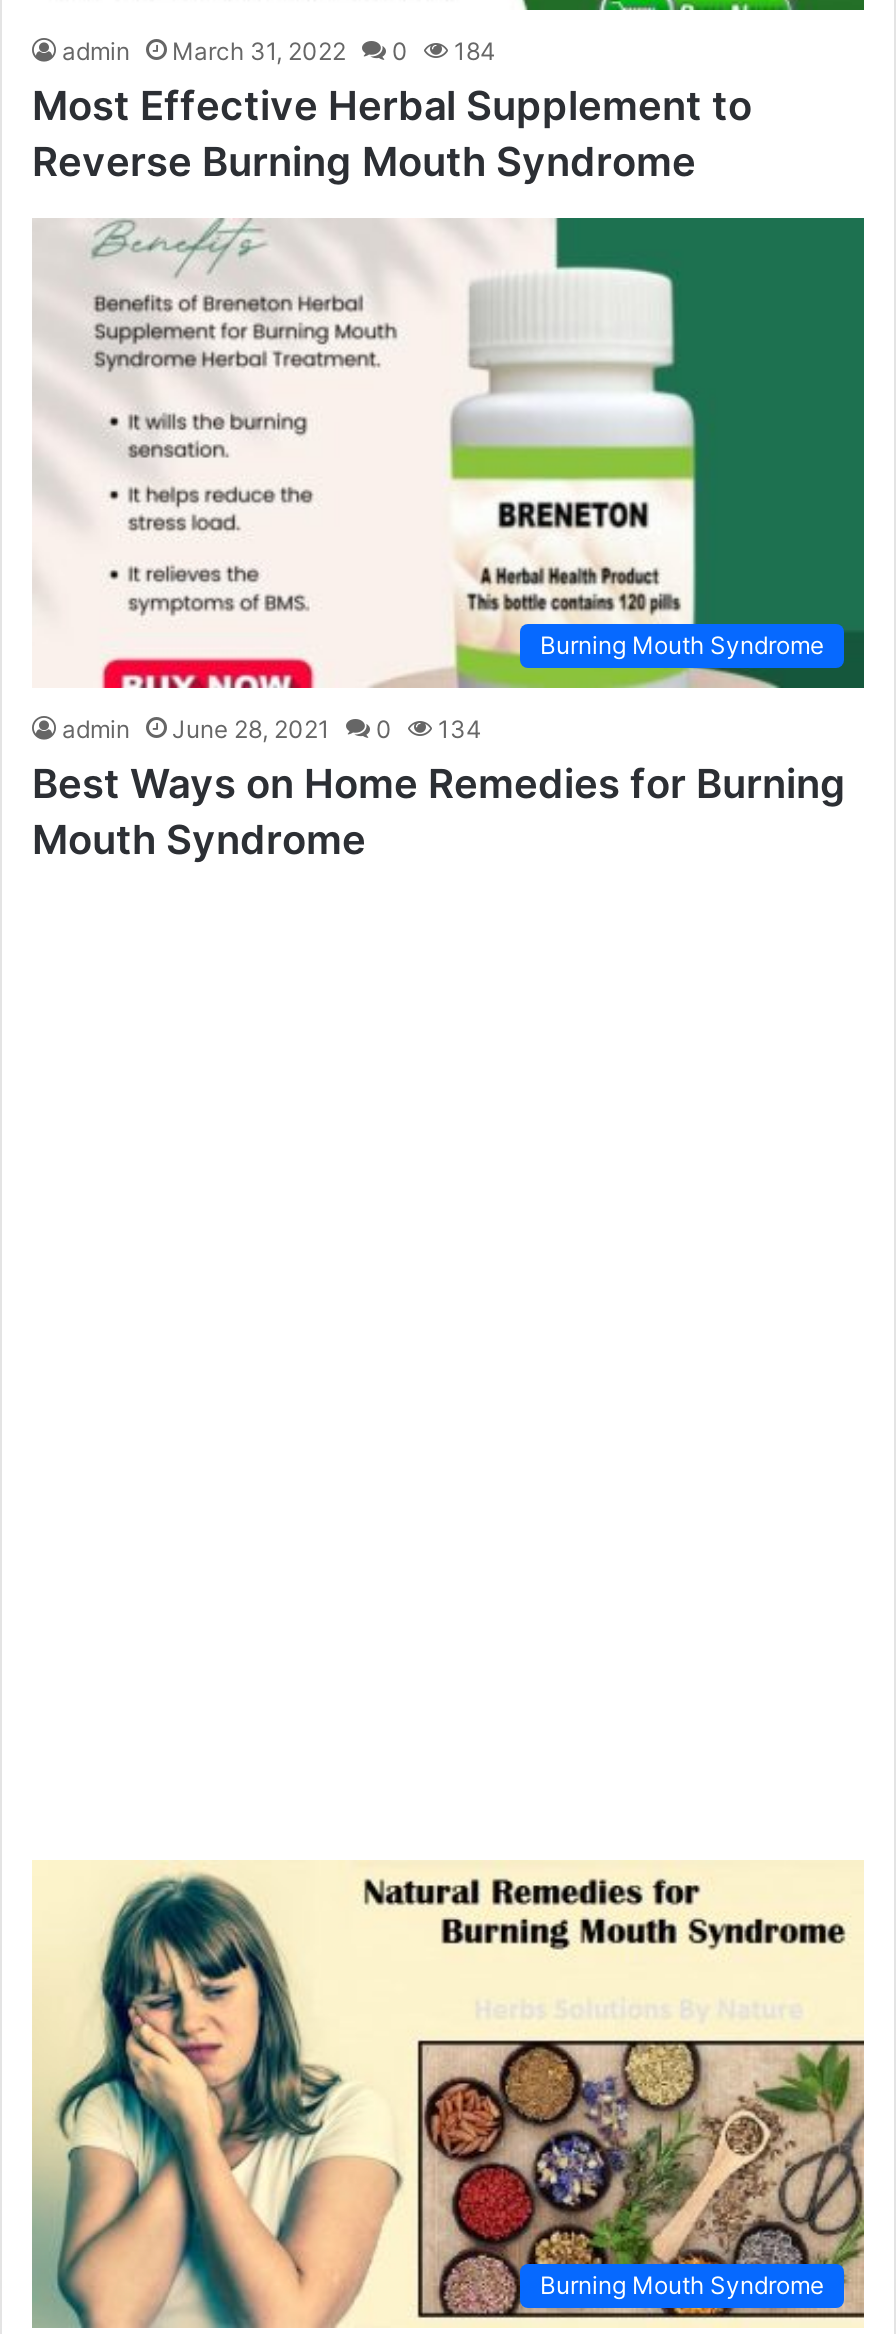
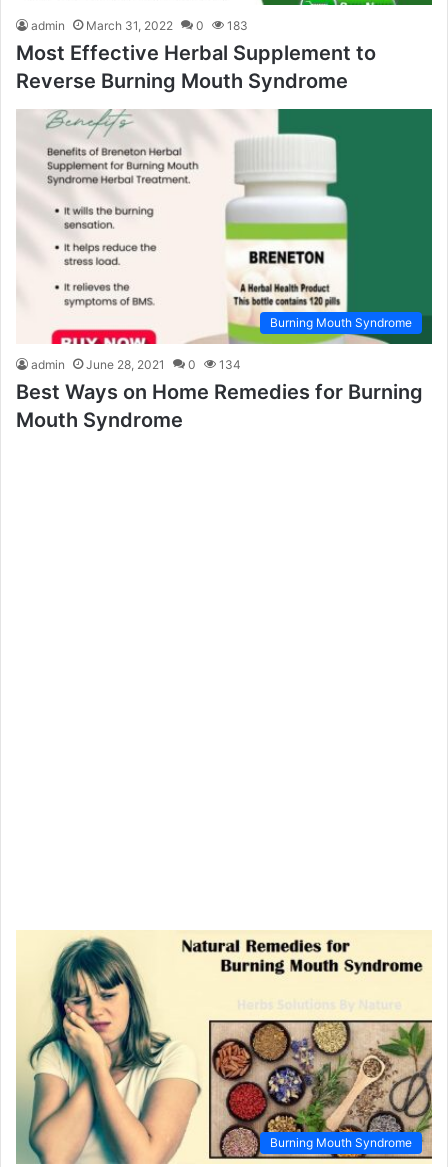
[62,36,496,66] admin March 31, 2022 0 184 -> [31,18,248,33] admin March 31, 2022 0 183

